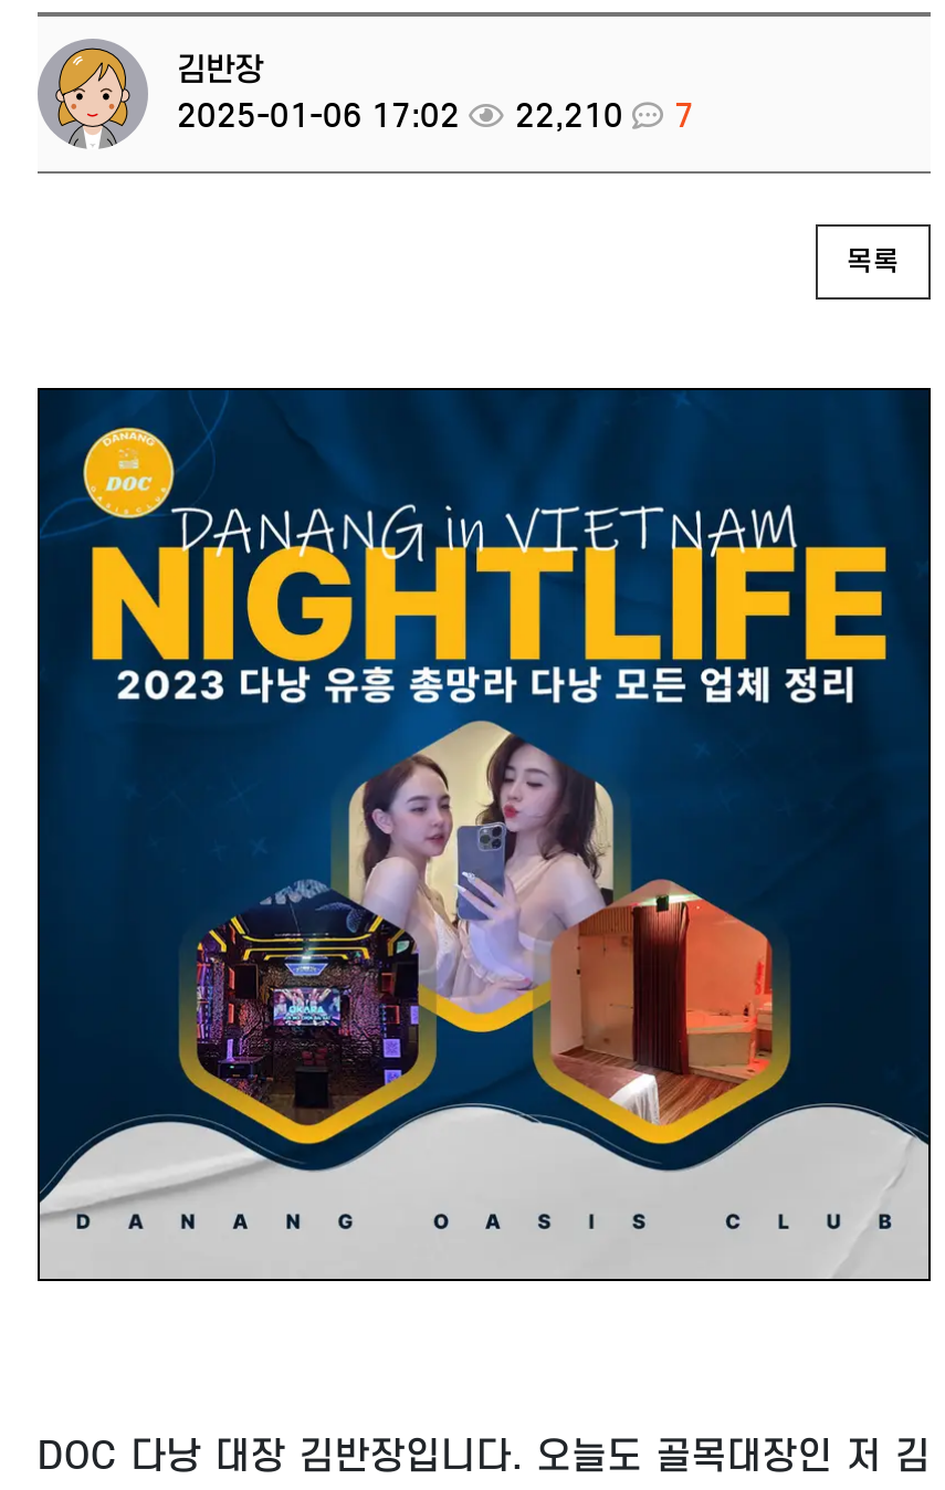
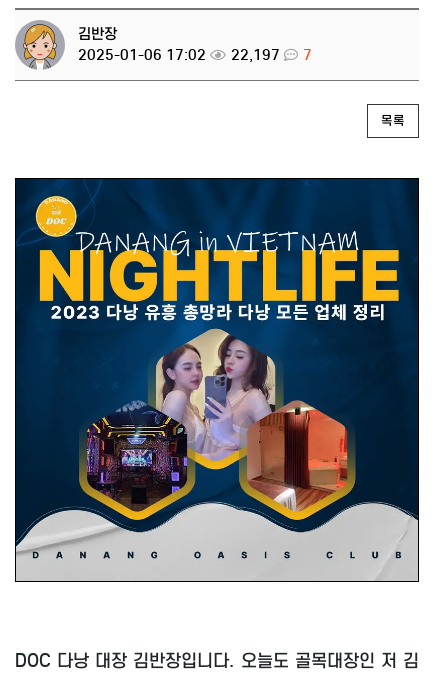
[177,96,694,136] 2025-01-06 17:02 22,210 7 -> [78,46,312,64] 2025-01-06 17:02 22,197 7

